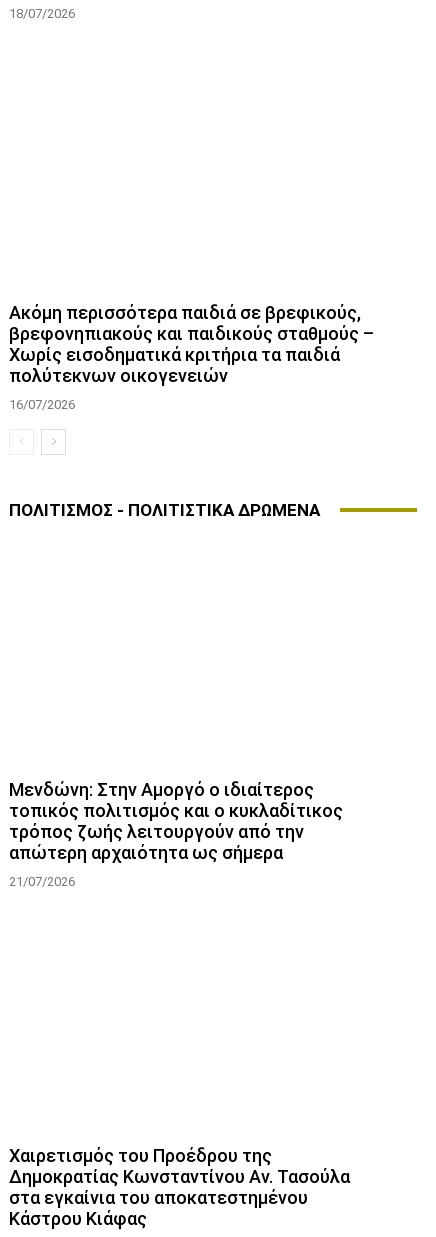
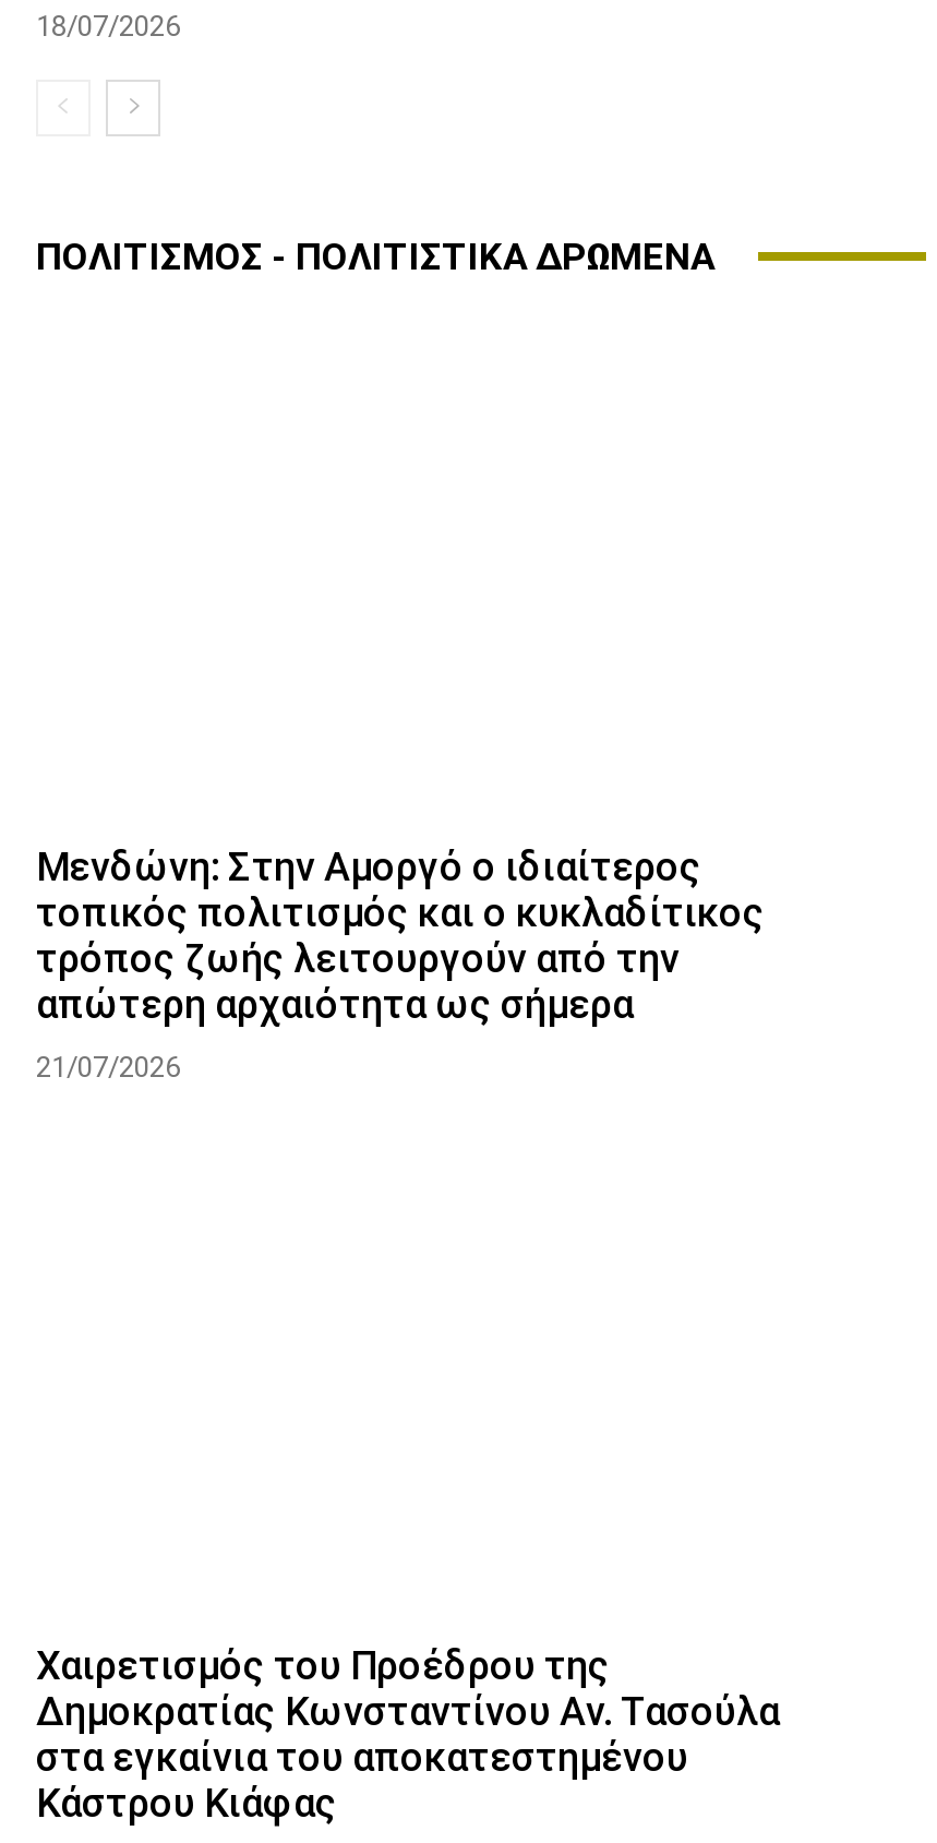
[9,302,374,412] Ακόμη περισσότερα παιδιά σε βρεφικούς, | βρεφονηπιακούς και παιδικούς σταθμούς – | Χωρίς εισοδηματικά κριτήρια τα παιδιά | πολύτεκνων οικογενειών | 16/07/2026 -> none

